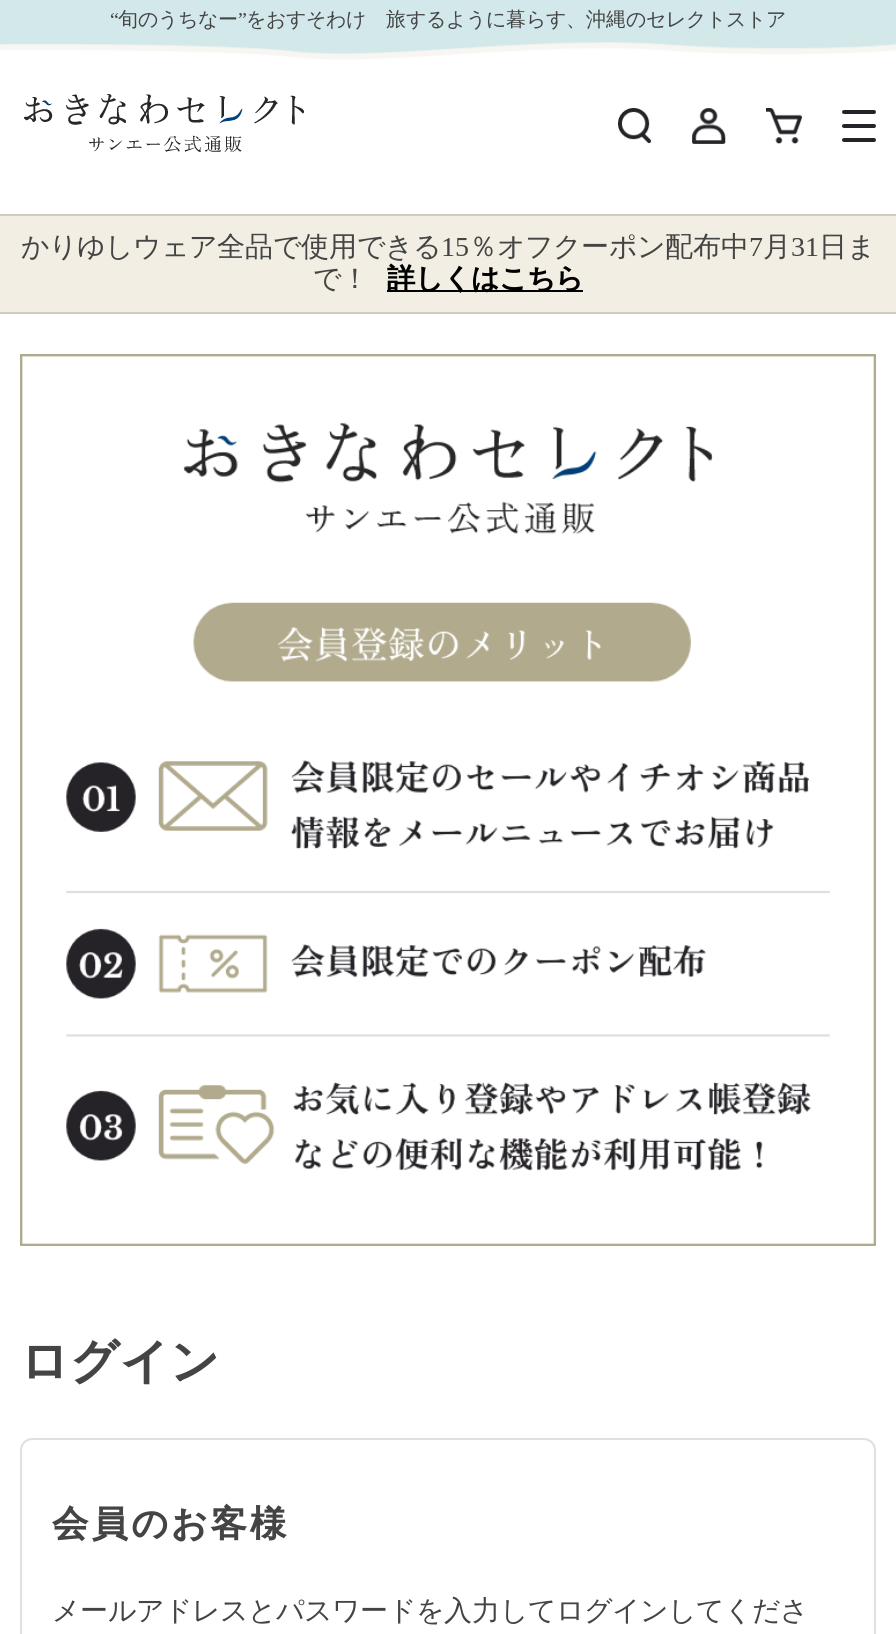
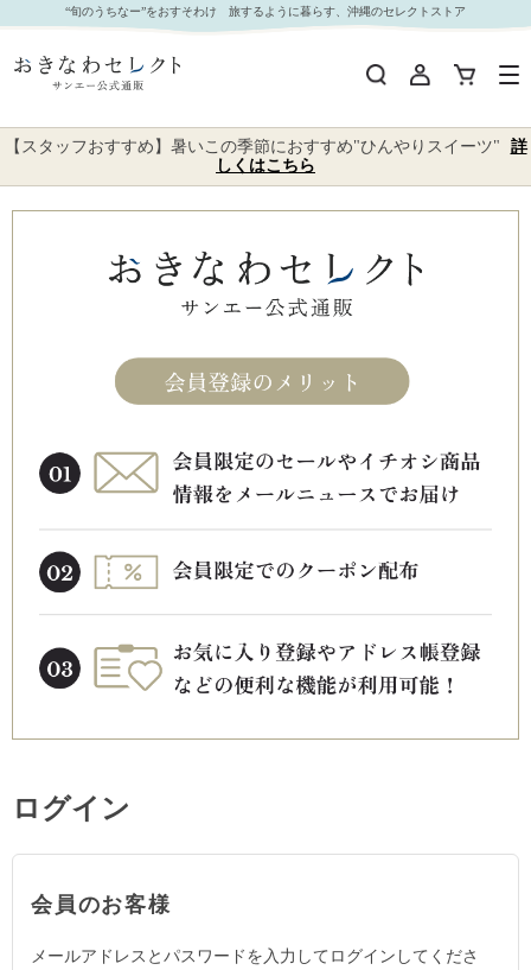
[21,232,875,294] かりゆしウェア全品で使用できる15％オフクーポン配布中7月31日ま | で！ 詳しくはこちら -> [4,138,527,175] 【スタッフおすすめ】暑いこの季節におすすめ"ひんやりスイーツ" 詳 | しくはこちら

